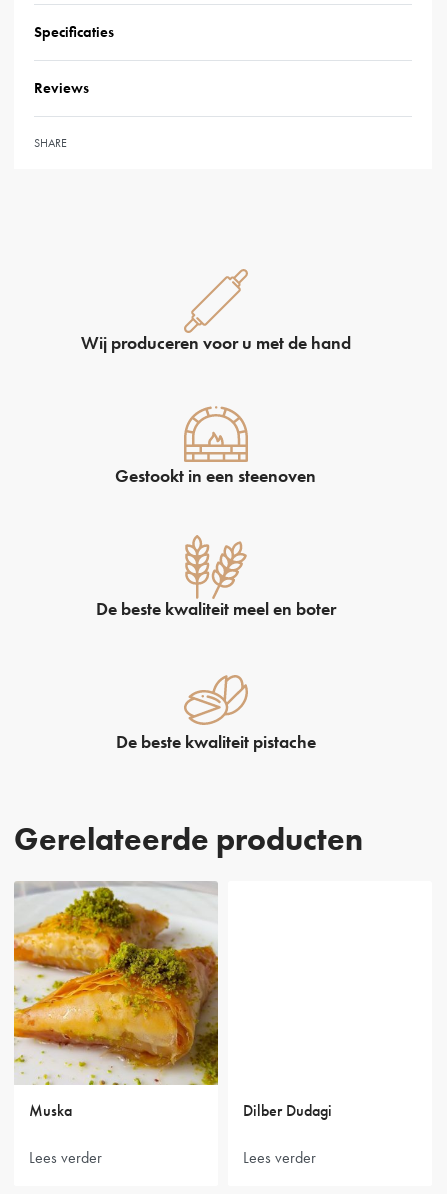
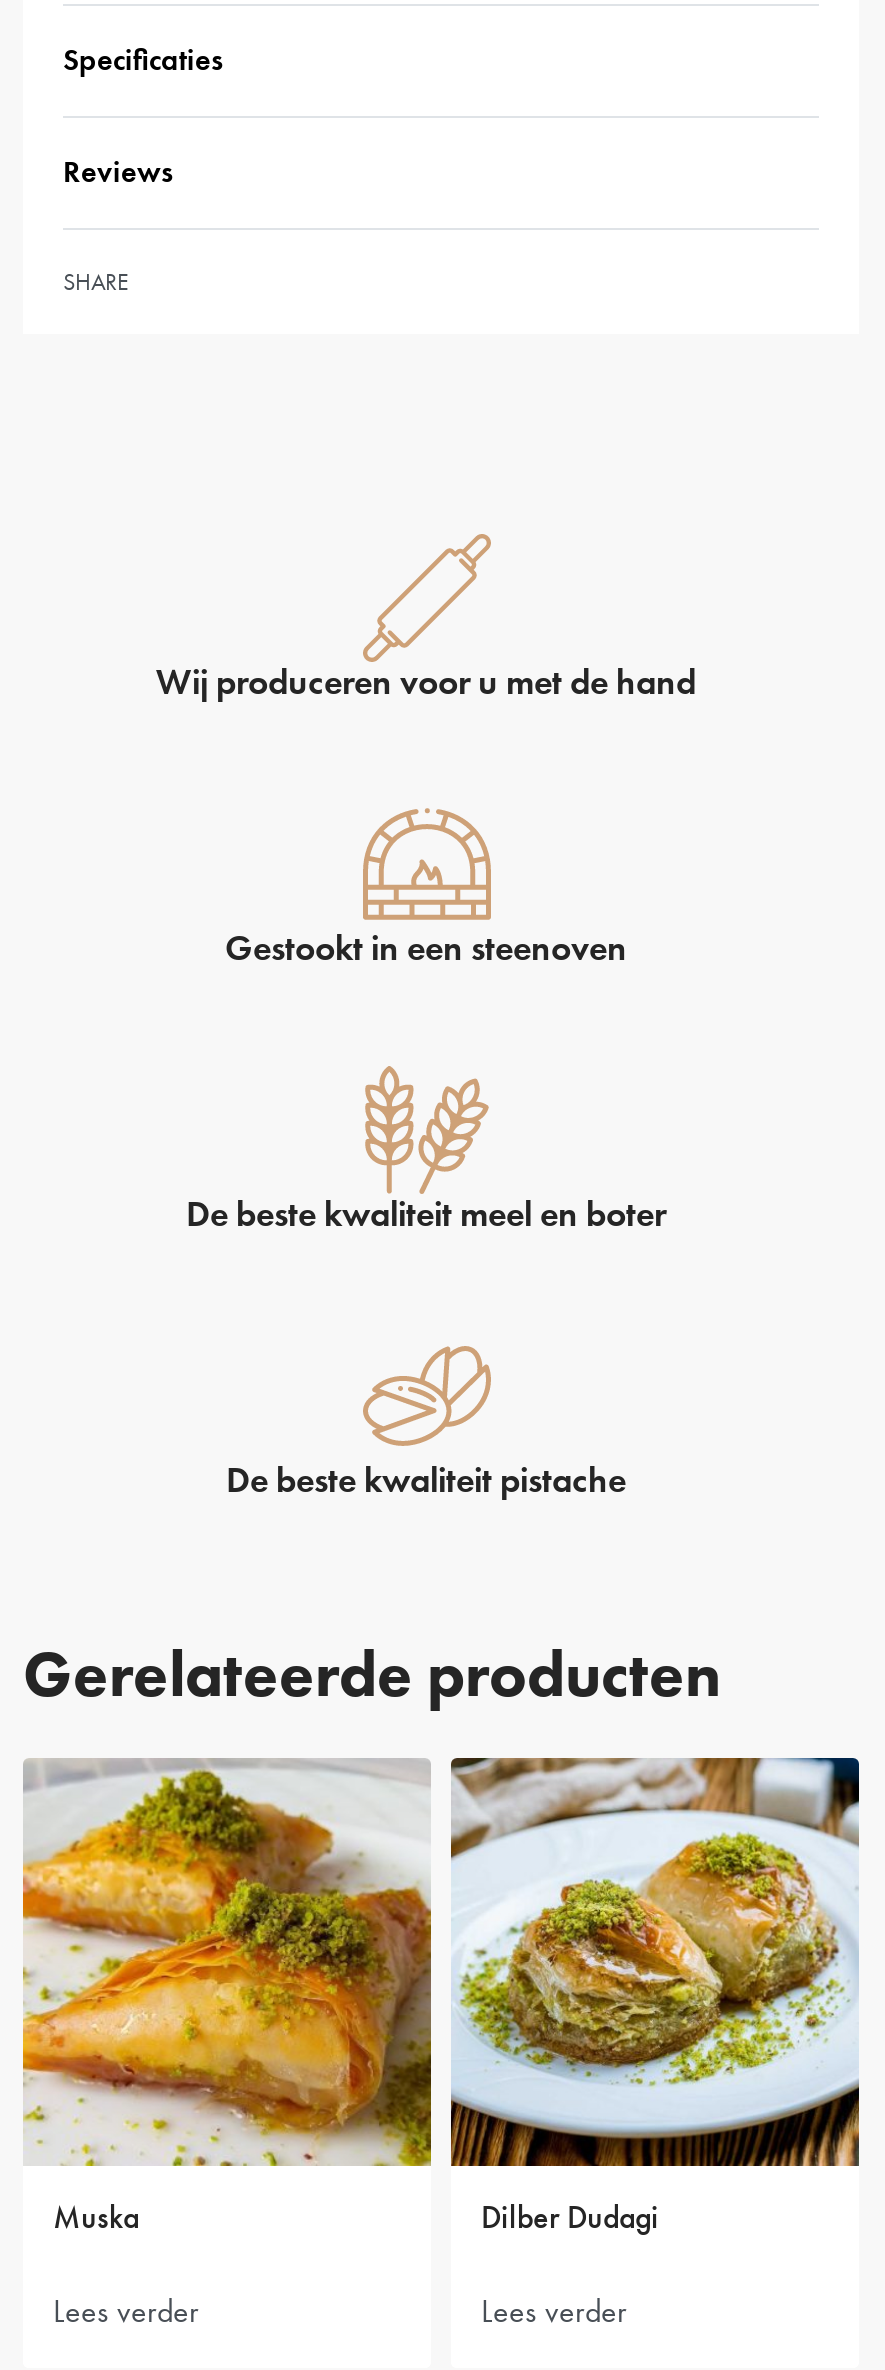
none -> [449,1756,861,2168] [image]

